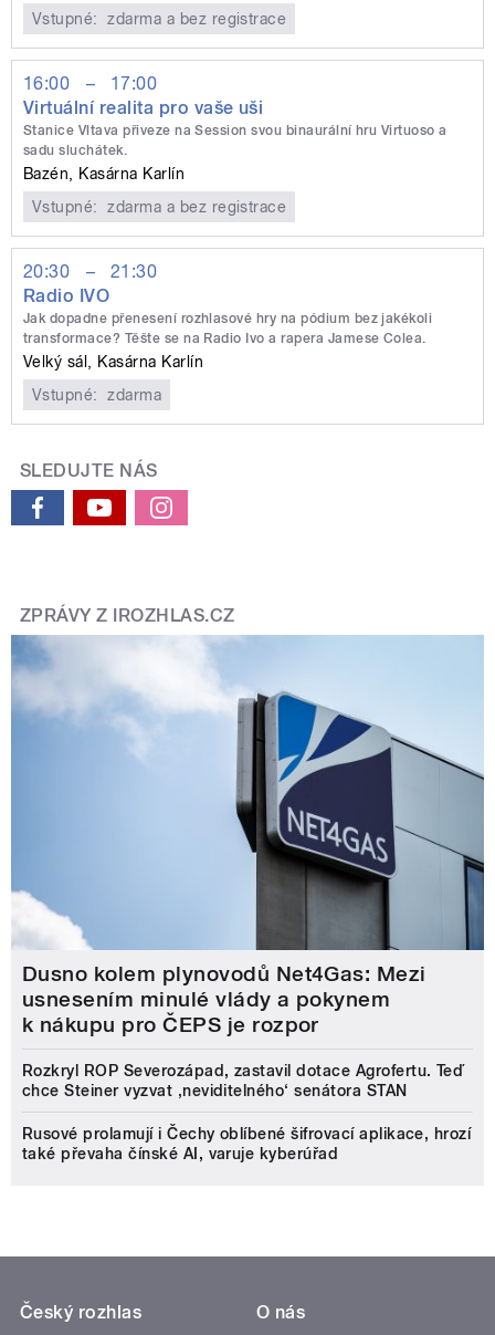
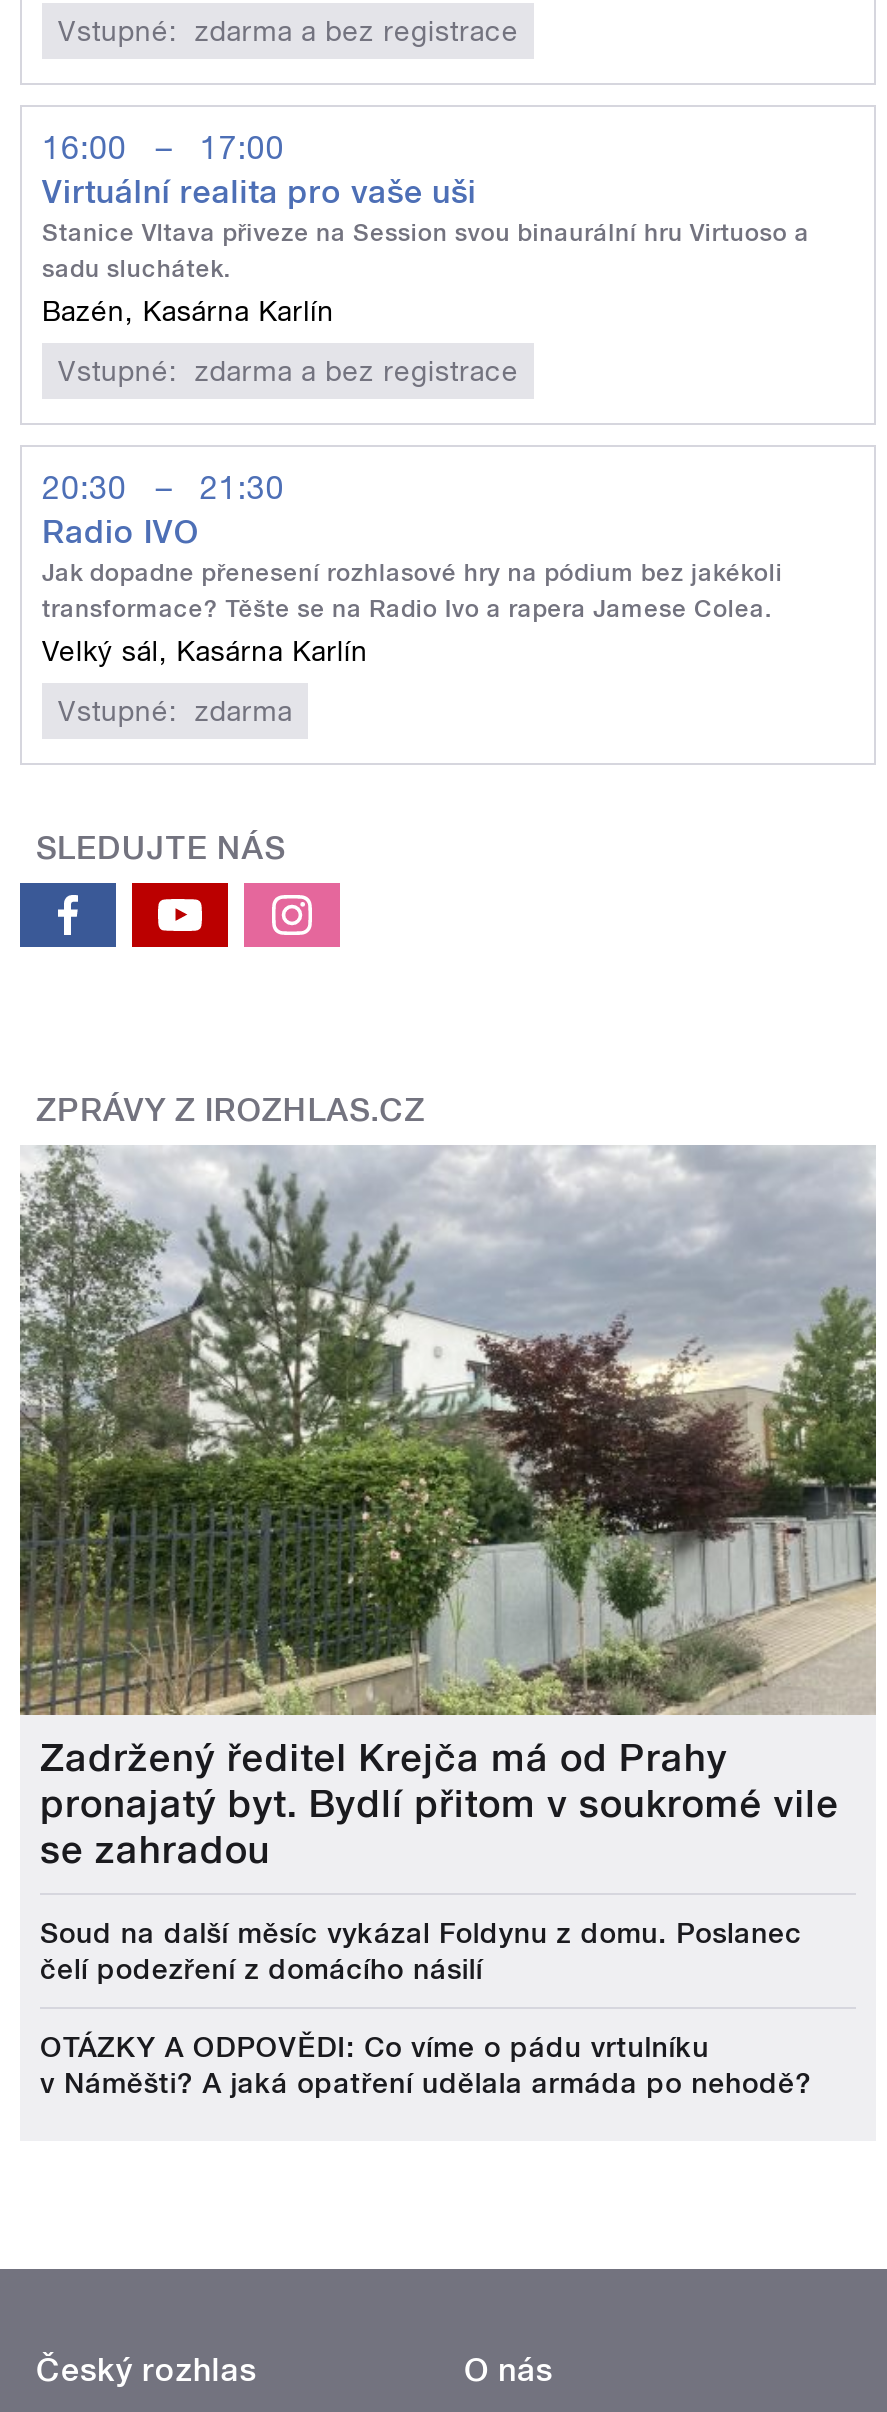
[10,635,485,1038] [image] | Dusno kolem plynovodů Net4Gas: Mezi | usnesením minulé vlády a pokynem | k nákupu pro ČEPS je rozpor -> [18,1145,878,1874] [image] | Zadržený ředitel Krejča má od Prahy | pronajatý byt. Bydlí přitom v soukromé vile | se zahradou
[22,1062,465,1100] Rozkryl ROP Severozápad, zastavil dotace Agrofertu. Teď | chce Steiner vyzvat ‚neviditelného‘ senátora STAN -> [40,1918,802,1986] Soud na další měsíc vykázal Foldynu z domu. Poslanec | čelí podezření z domácího násilí
[22,1125,471,1163] Rusové prolamují i Čechy oblíbené šifrovací aplikace, hrozí | také převaha čínské AI, varuje kyberúřad -> [40,2032,812,2100] OTÁZKY A ODPOVĚDI: Co víme o pádu vrtulníku | v Náměšti? A jaká opatření udělala armáda po nehodě?

